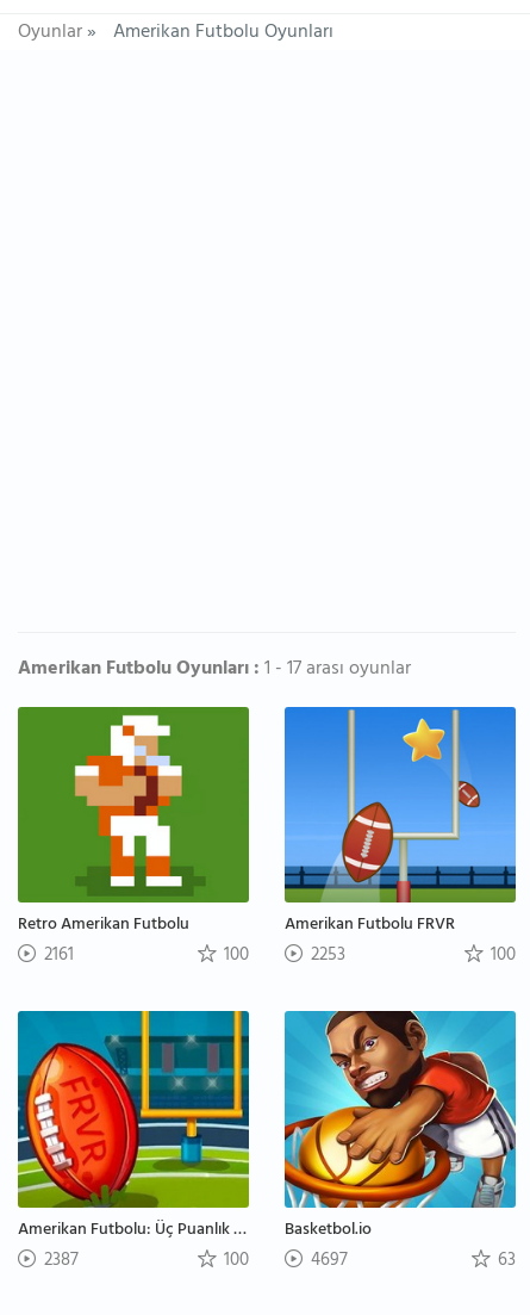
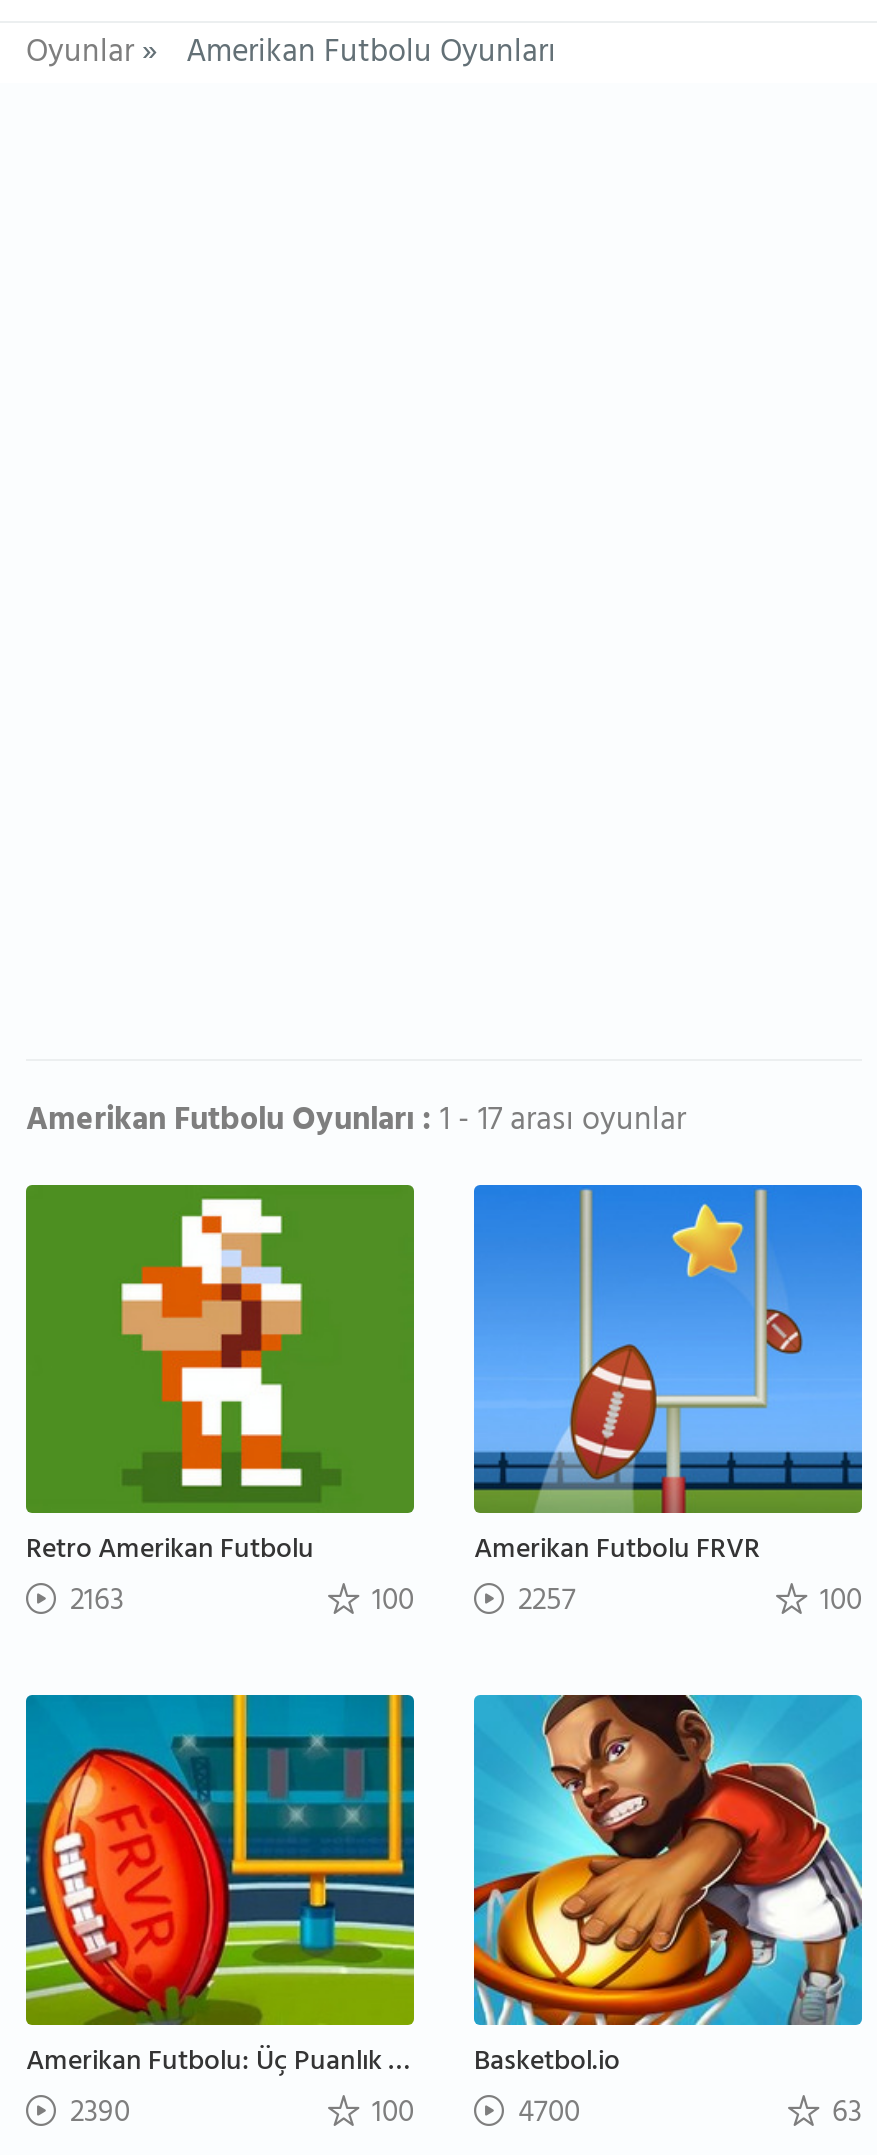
[39,940,74,975] 2161 -> [62,1576,124,1634] 2163
[219,940,345,975] 100 2253 -> [364,1576,576,1634] 100 2257
[39,1244,79,1279] 2387 -> [62,2087,130,2145] 2390
[219,1244,348,1279] 100 4697 -> [364,2087,580,2145] 100 4700

